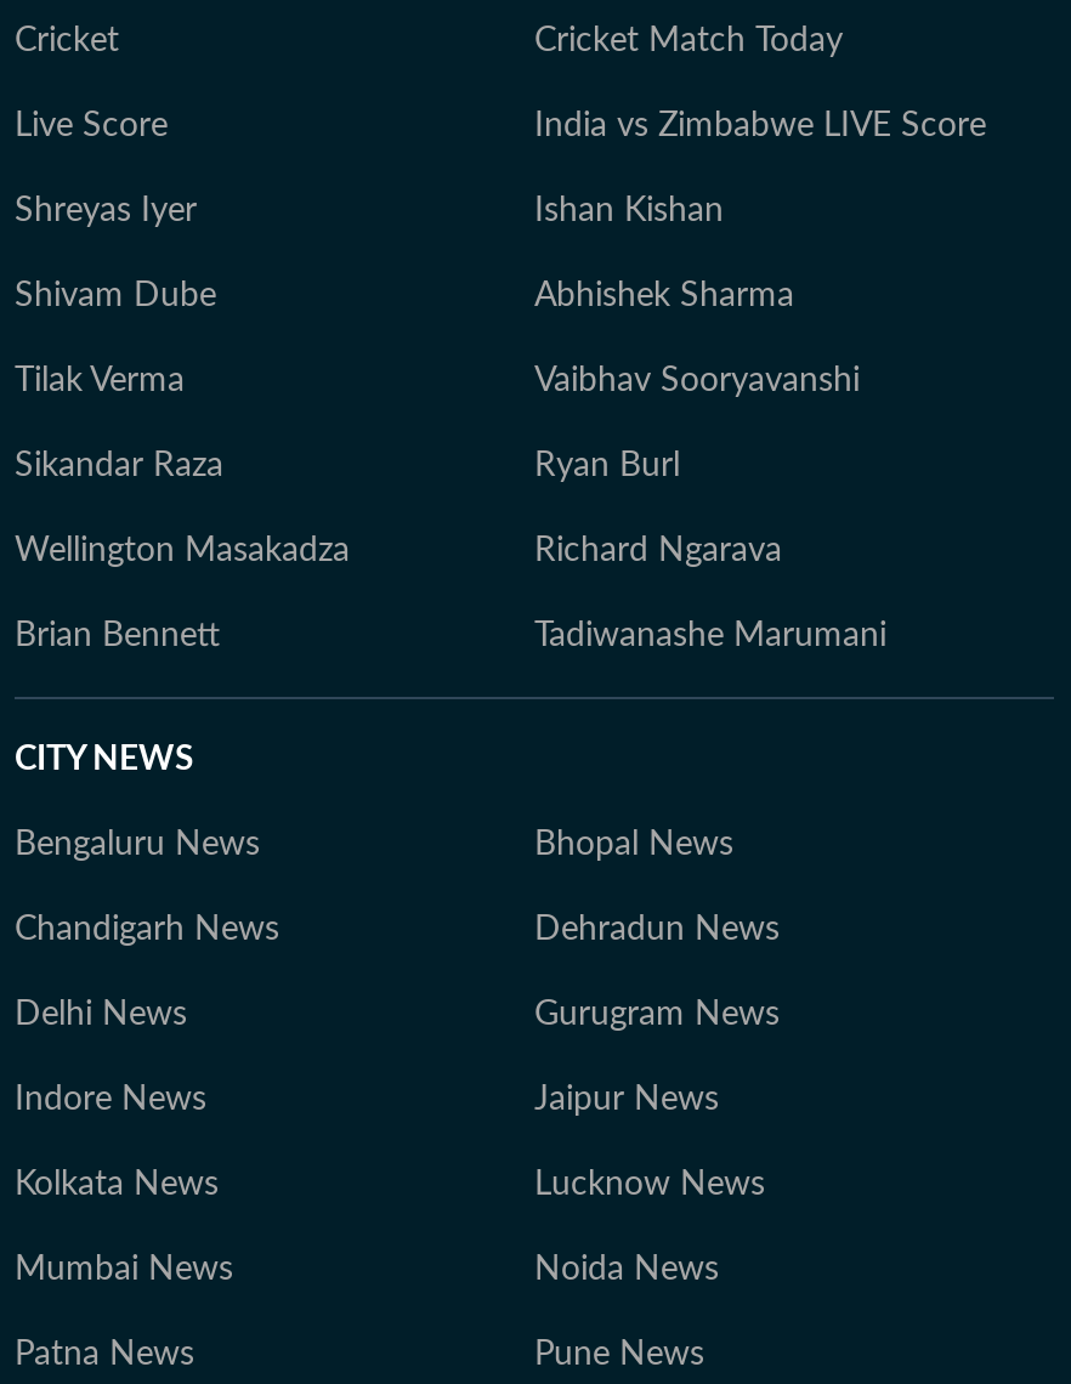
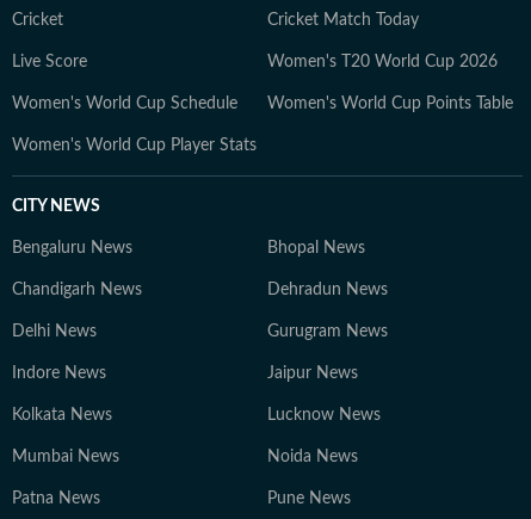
[15,109,986,652] India vs Zimbabwe LIVE Score | Shreyas Iyer | Ishan Kishan | Shivam Dube | Abhishek Sharma | Tilak Verma | Vaibhav Sooryavanshi | Sikandar Raza | Ryan Burl | Wellington Masakadza | Richard Ngarava | Brian Bennett | Tadiwanashe Marumani -> [12,53,513,154] Women's T20 World Cup 2026 | Women's World Cup Schedule | Women's World Cup Points Table | Women's World Cup Player Stats

